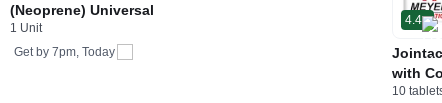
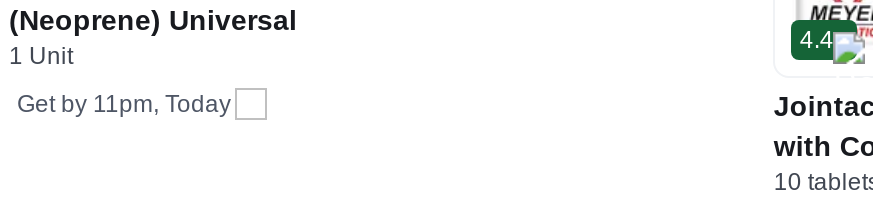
[14,45,115,59] Get by 7pm, Today -> [17,90,231,118] Get by 11pm, Today

